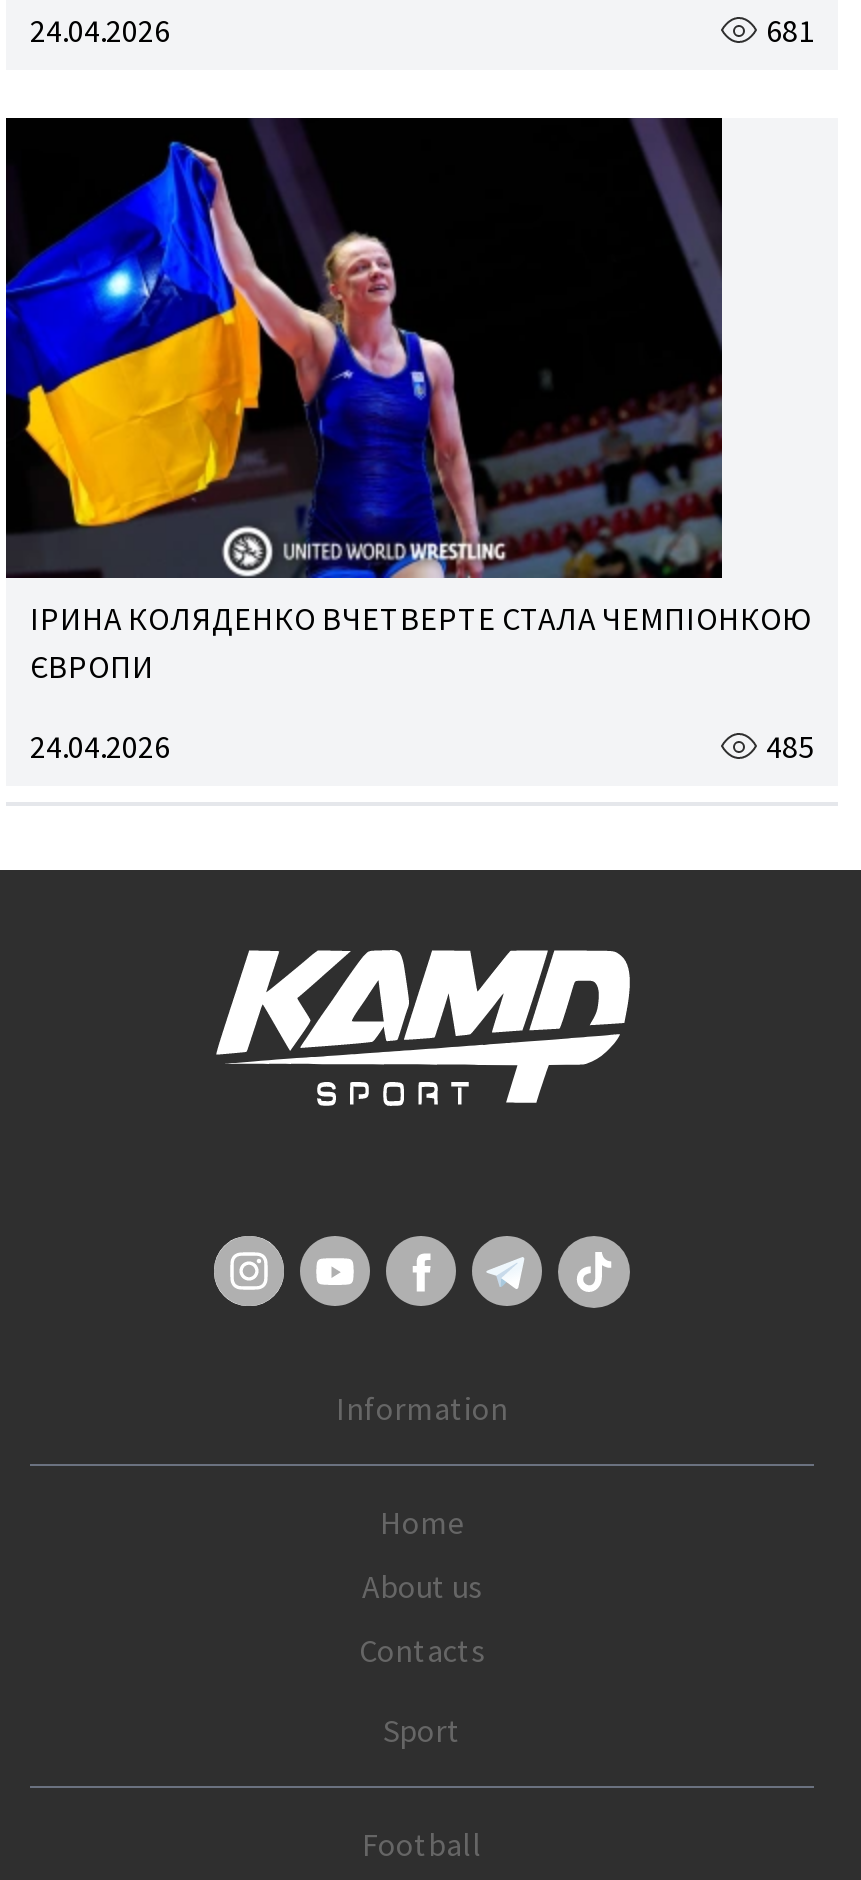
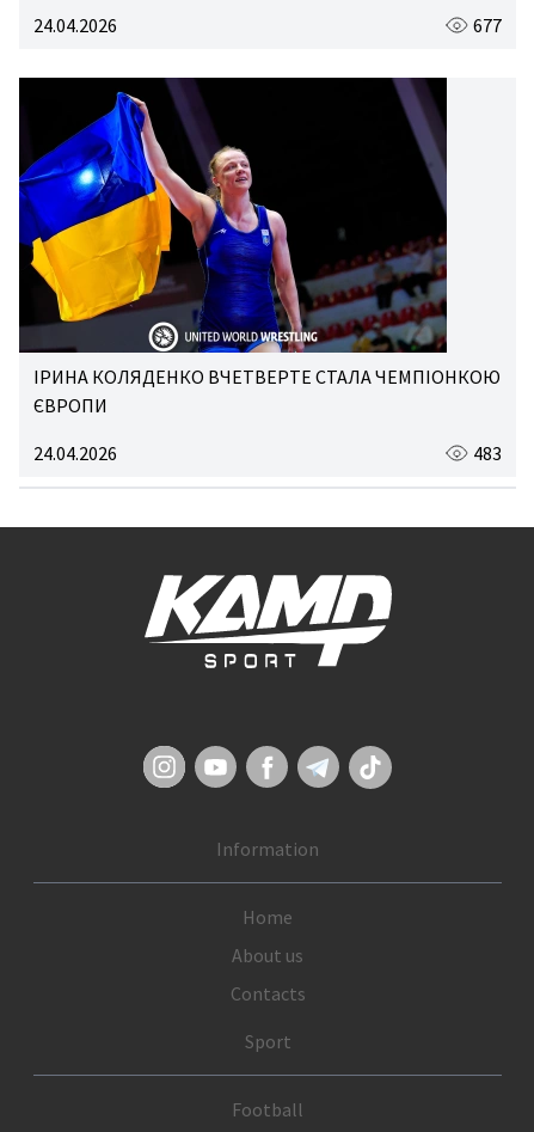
[766,9,814,49] 681 -> [473,13,502,37] 677
[766,725,814,765] 485 -> [473,441,502,465] 483

